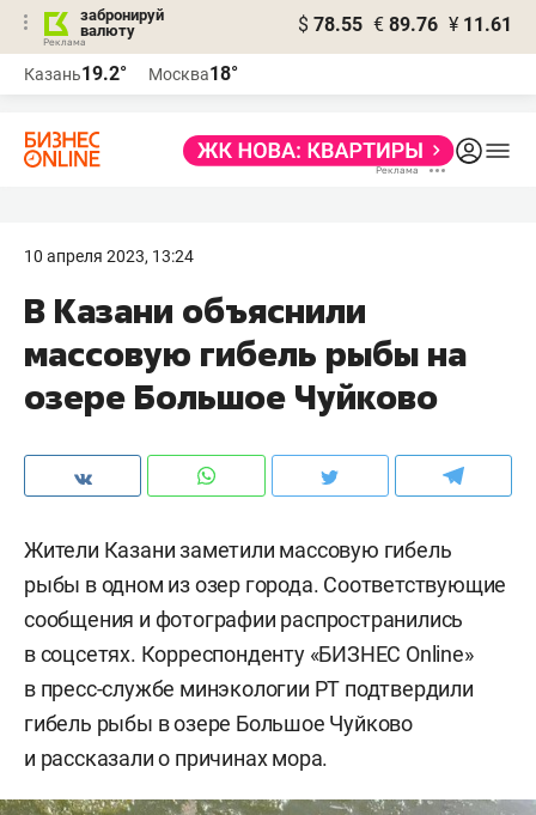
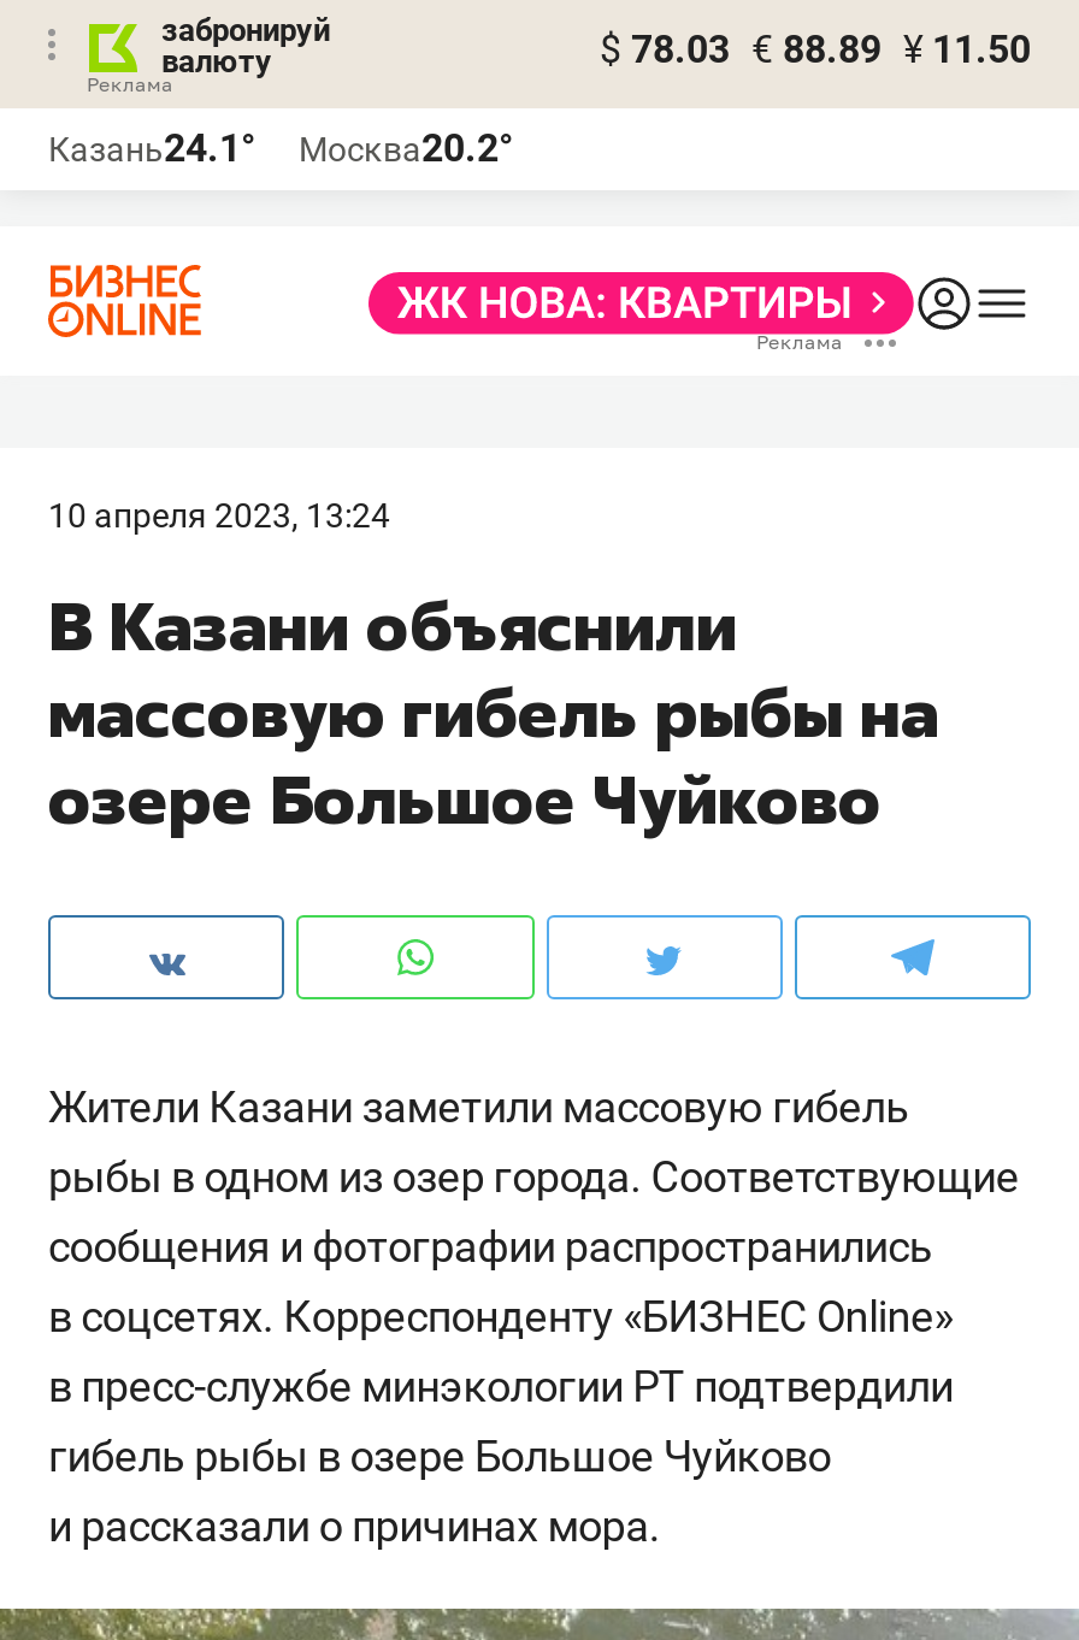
[298,13,512,36] $ 78.55 € 89.76 ¥ 11.61 -> [600,26,1031,72] $ 78.03 € 88.89 ¥ 11.50
[24,62,127,85] Казань19.2° -> [48,125,255,171] Казань24.1°
[148,62,238,85] Москва18° -> [299,125,513,171] Москва20.2°

